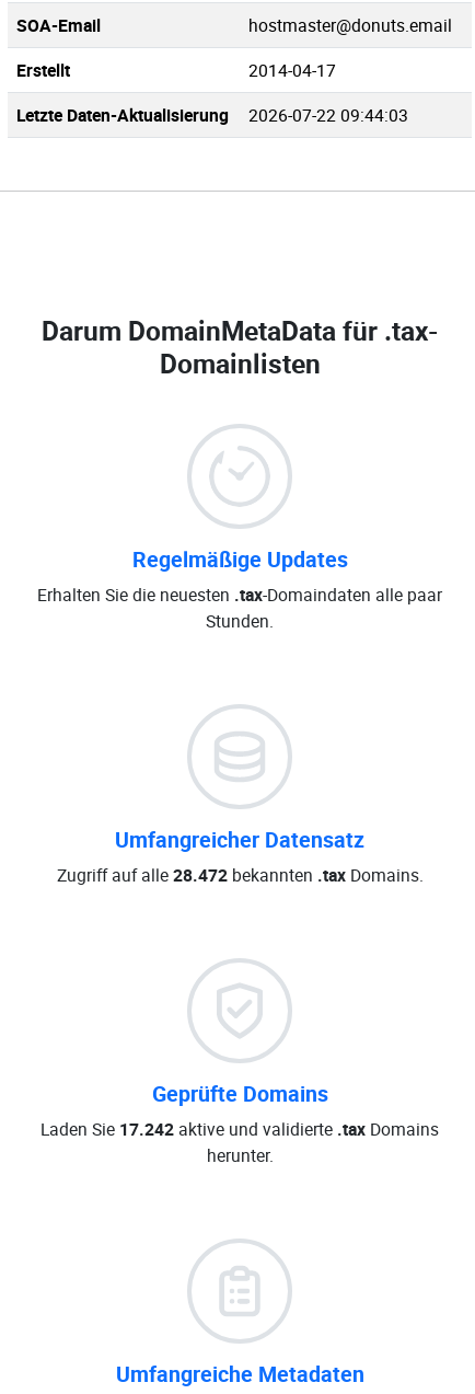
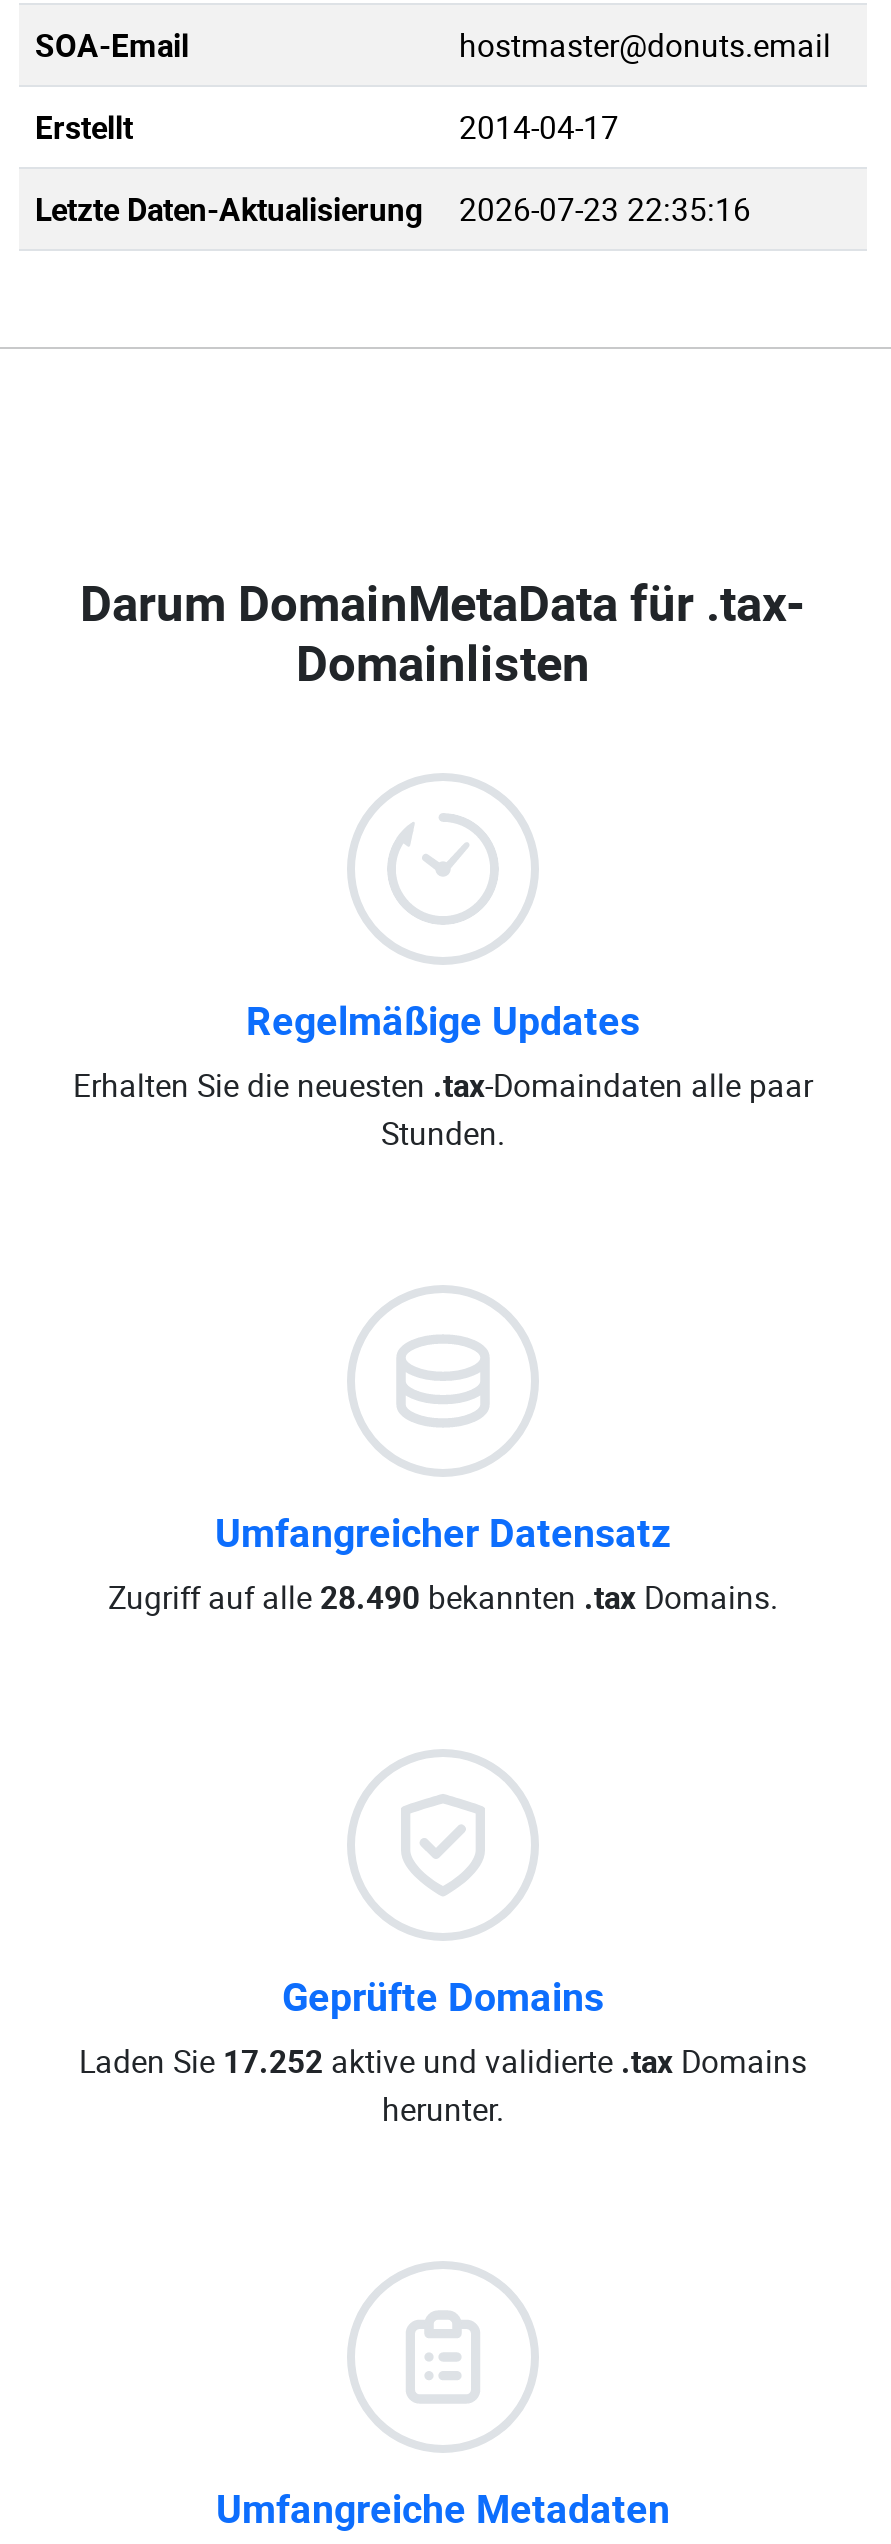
[16,103,408,127] Letzte Daten-Aktualisierung 2026-07-22 09:44:03 -> [35,187,751,231] Letzte Daten-Aktualisierung 2026-07-23 22:35:16
[56,863,423,887] Zugriff auf alle 28.472 bekannten.tax Domains. -> [108,1575,778,1619] Zugriff auf alle 28.490 bekannten.tax Domains.
[40,1117,439,1141] Laden Sie 17.242 aktive und validierte.tax Domains -> [79,2039,807,2083] Laden Sie 17.252 aktive und validierte.tax Domains

